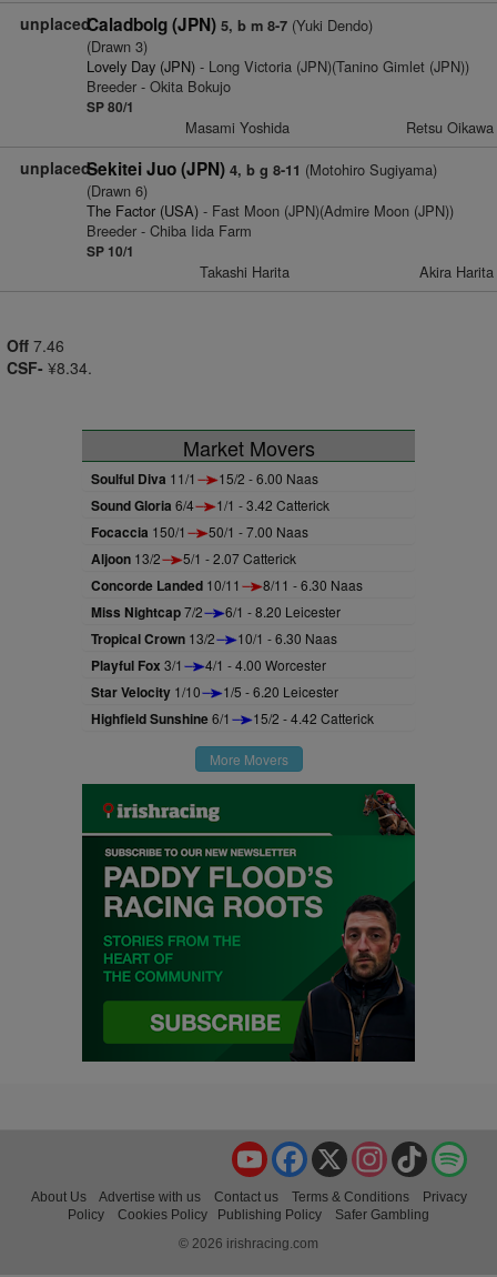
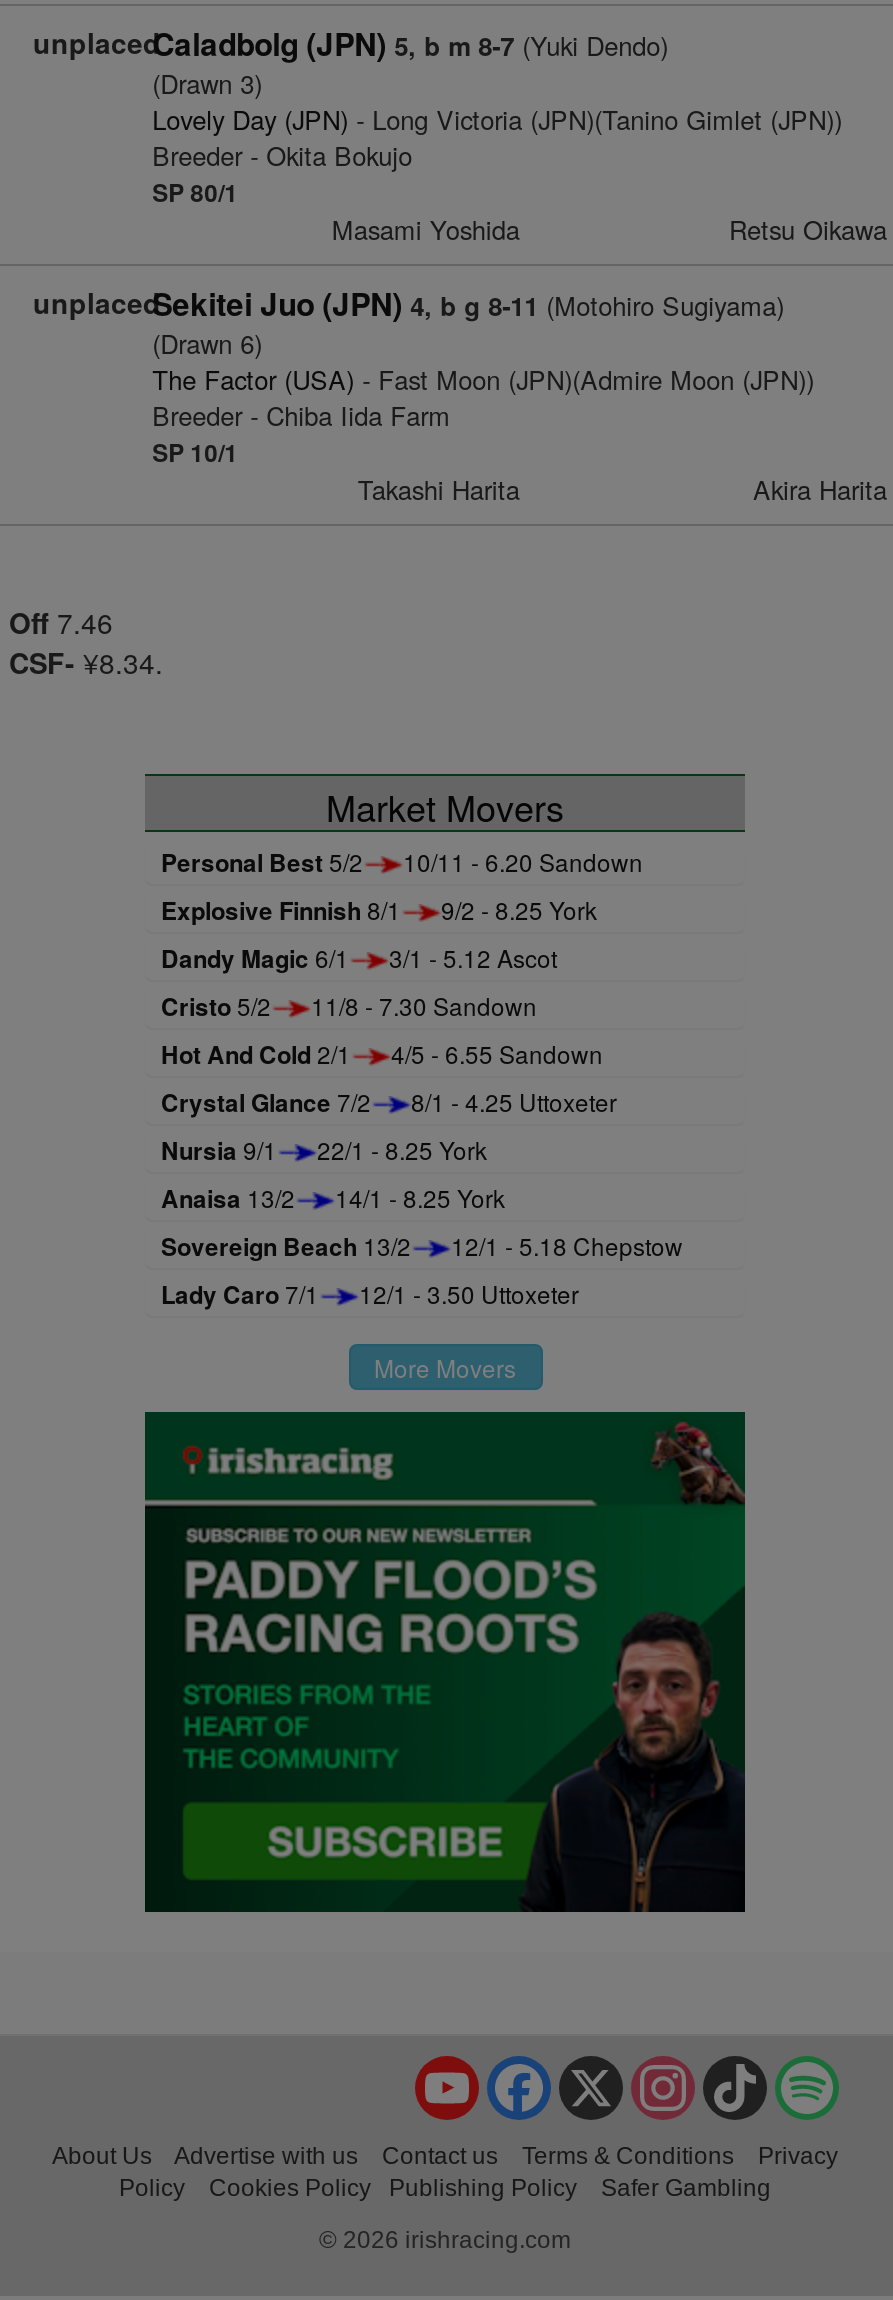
[91,468,374,728] Soulful Diva 11/1 | 15/2 - 6.00 Naas | Sound Gloria 6/4 | 1/1 - 3.42 Catterick | Focaccia 150/1 | 50/1 - 7.00 Naas | Aljoon 13/2 | 5/1 - 2.07 Catterick | Concorde Landed 10/11 | 8/11 - 6.30 Naas | Miss Nightcap 7/2 | 6/1 - 8.20 Leicester | Tropical Crown 13/2 | 10/1 - 6.30 Naas | Playful Fox 3/1 | 4/1 - 4.00 Worcester | Star Velocity 1/10 | 1/5 - 6.20 Leicester | Highfield Sunshine 6/1 | 15/2 - 4.42 Catterick -> [161,844,683,1312] Personal Best 5/2 | 10/11 - 6.20 Sandown | Explosive Finnish 8/1 | 9/2 - 8.25 York | Dandy Magic 6/1 | 3/1 - 5.12 Ascot | Cristo 5/2 | 11/8 - 7.30 Sandown | Hot And Cold 2/1 | 4/5 - 6.55 Sandown | Crystal Glance 7/2 | 8/1 - 4.25 Uttoxeter | Nursia 9/1 | 22/1 - 8.25 York | Anaisa 13/2 | 14/1 - 8.25 York | Sovereign Beach 13/2 | 12/1 - 5.18 Chepstow | Lady Caro 7/1 | 12/1 - 3.50 Uttoxeter

